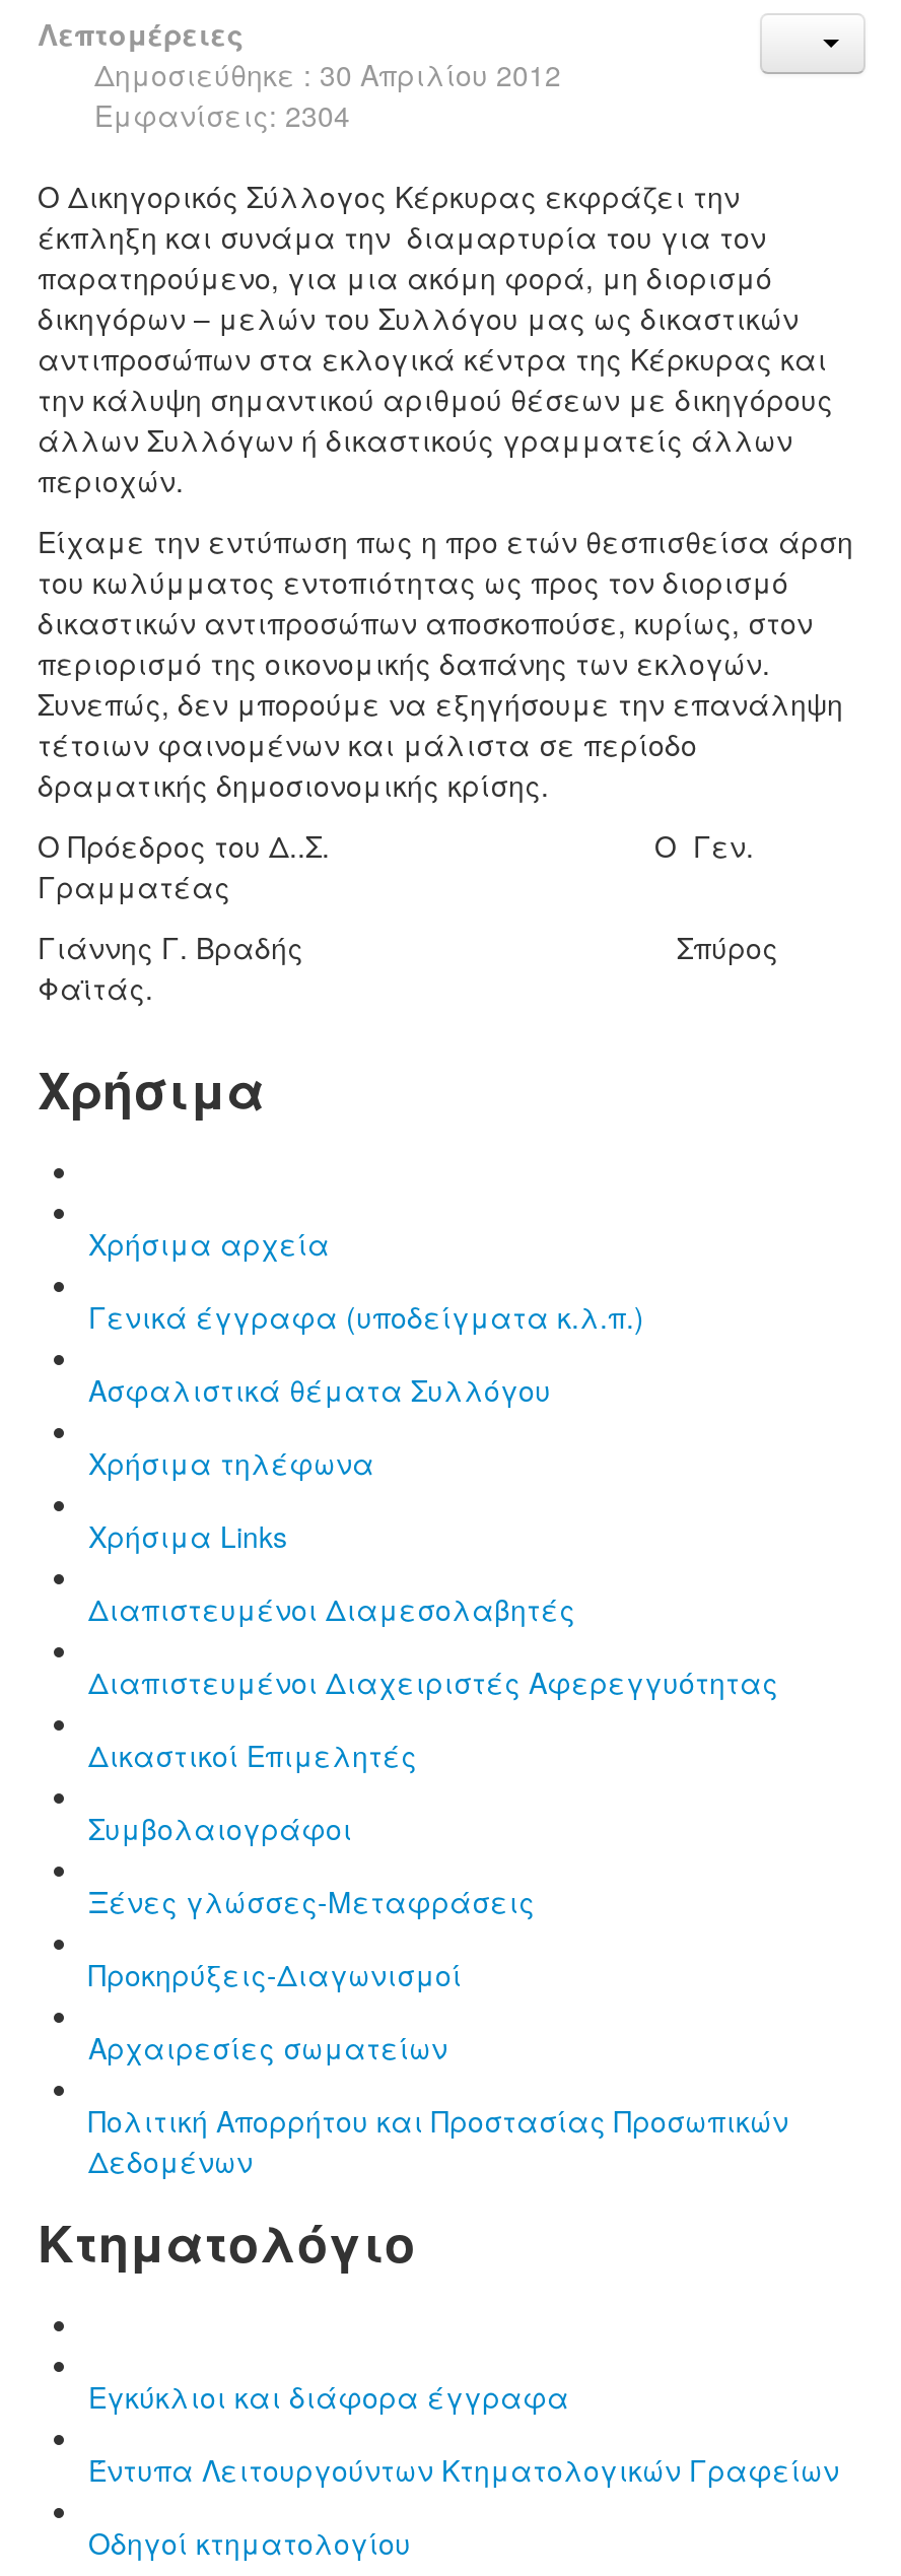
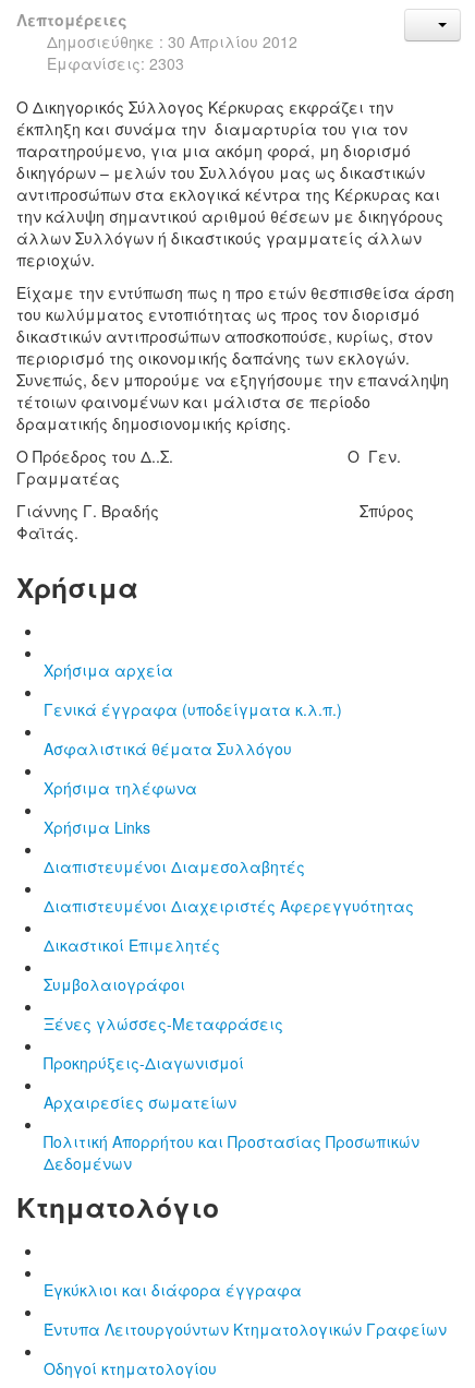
[94,94,350,134] Εμφανίσεις: 2304 -> [47,52,184,74] Εμφανίσεις: 2303

